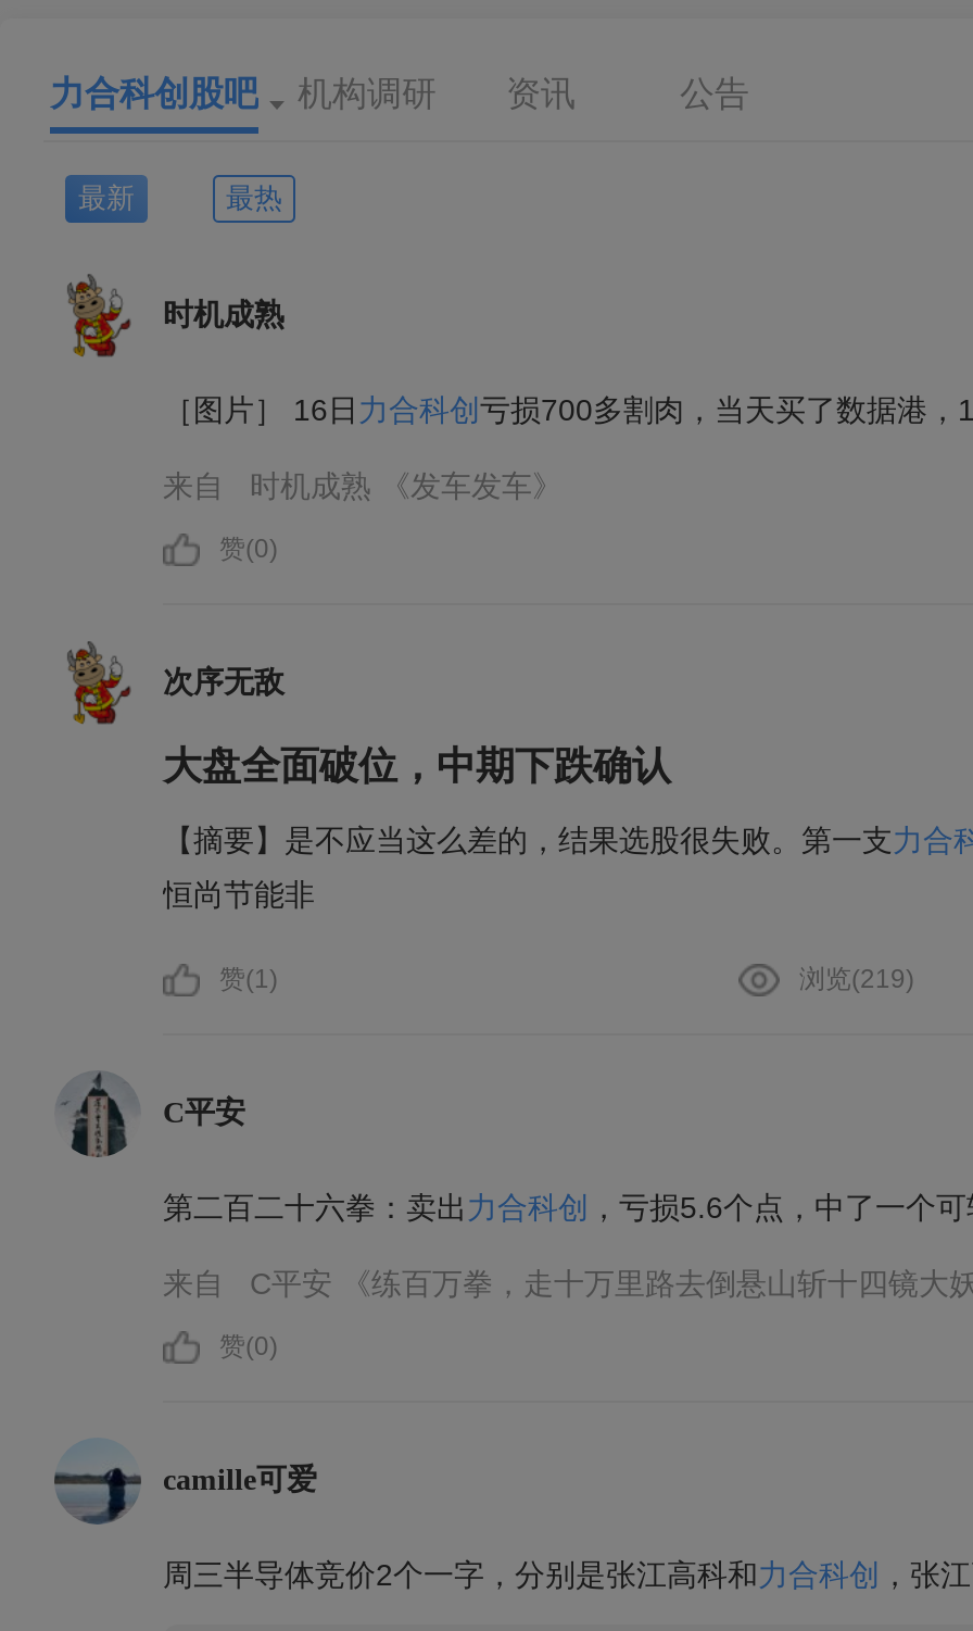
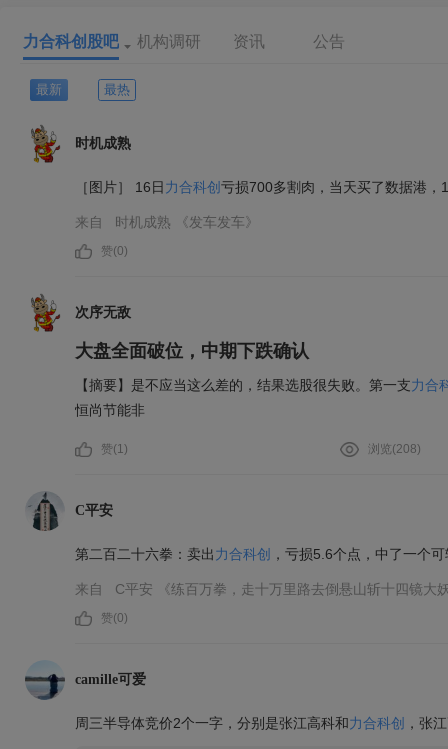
[799,964,914,994] 浏览(219) -> [368,442,421,456] 浏览(208)

